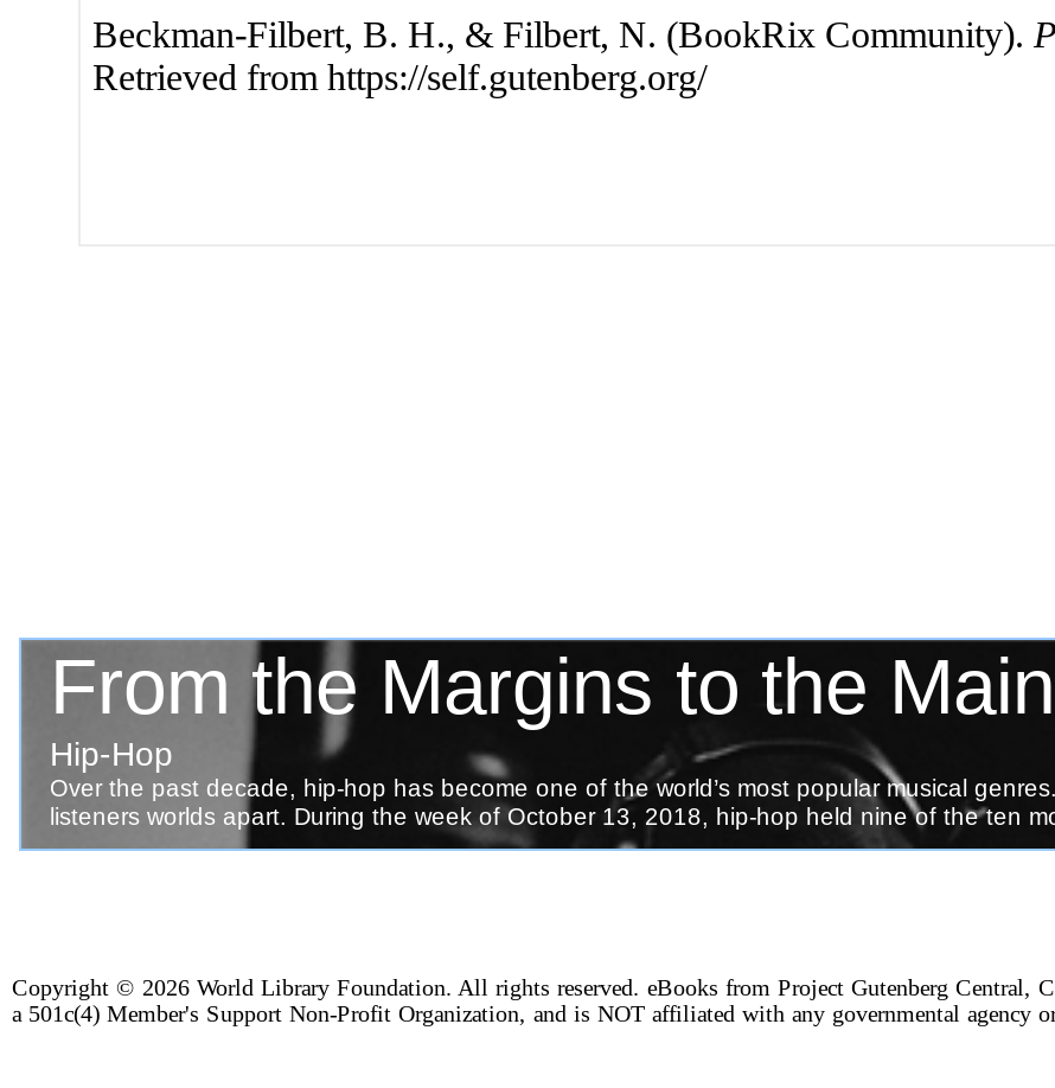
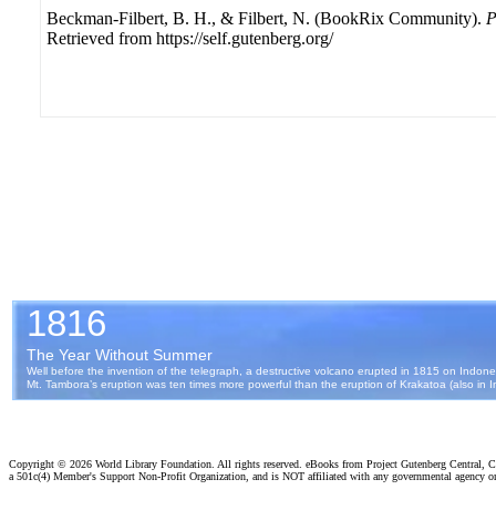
[19,638,1048,851] [image] -> [12,300,493,400] [image]

